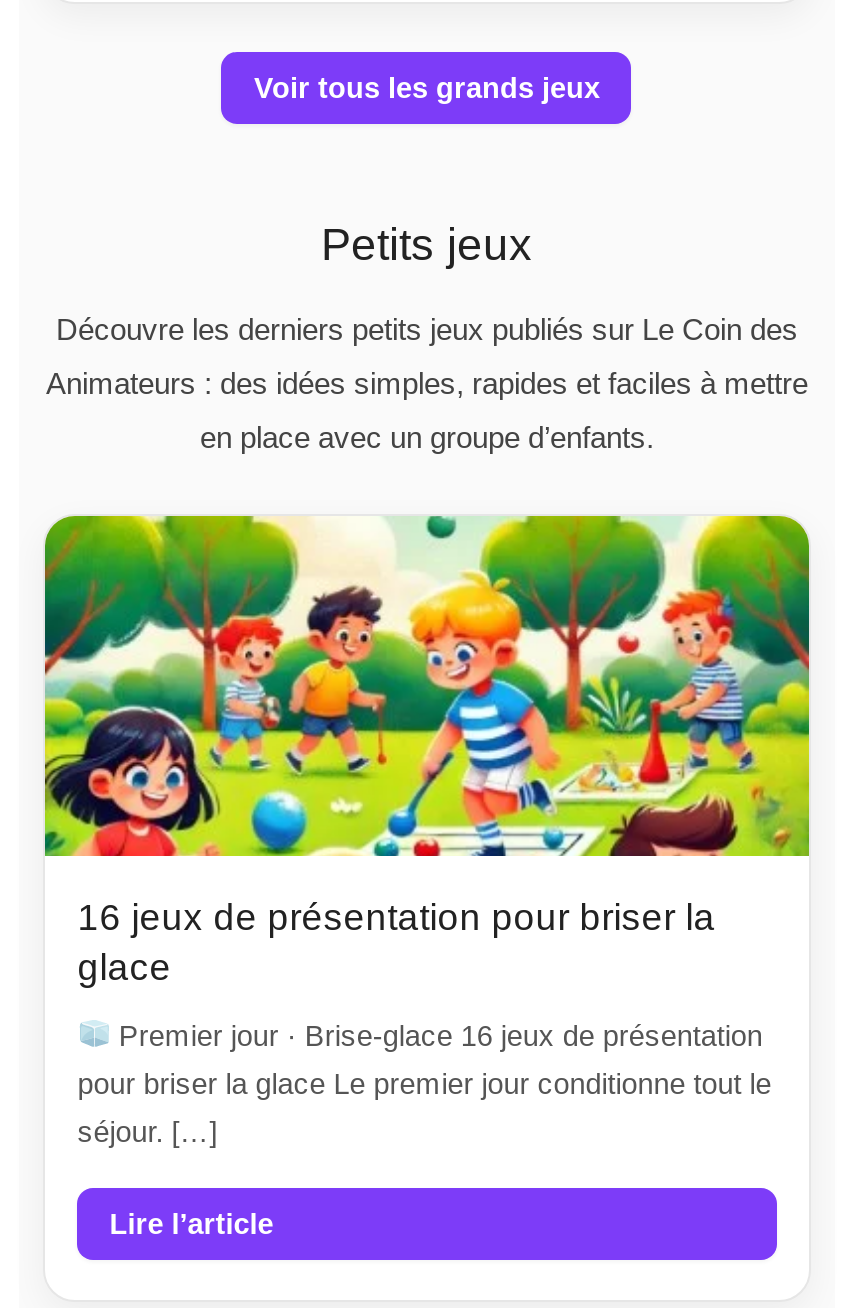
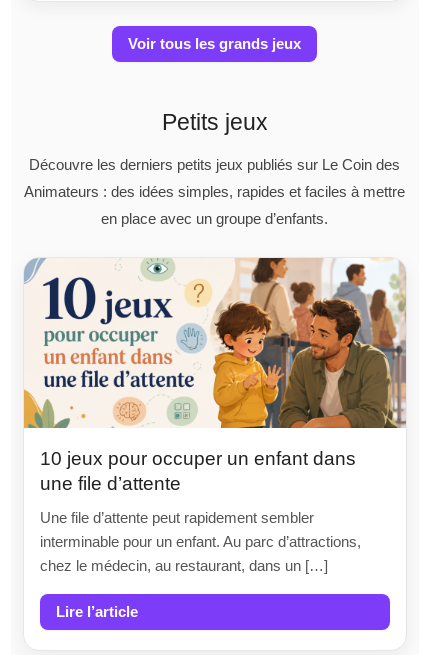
[43,514,811,987] [image] | 16 jeux de présentation pour briser la | glace -> [23,257,407,493] [image] | 10 jeux pour occuper un enfant dans | une file d’attente
[111,1019,763,1051] Premier jour · Brise-glace 16 jeux de présentation -> [40,509,314,525] Une file d’attente peut rapidement sembler
[77,1067,771,1099] pour briser la glace Le premier jour conditionne tout le -> [40,533,361,549] interminable pour un enfant. Au parc d’attractions,
[77,1115,217,1147] séjour. […] -> [40,557,328,573] chez le médecin, au restaurant, dans un […]

